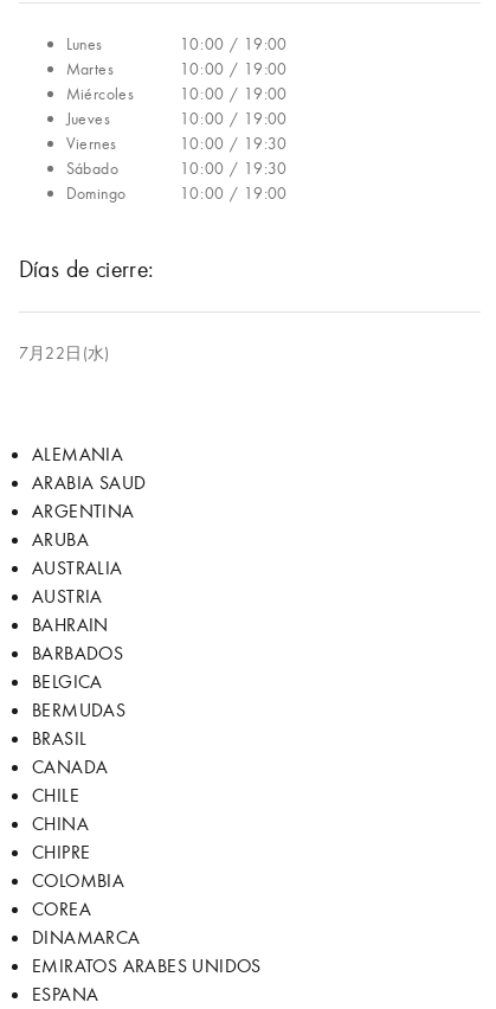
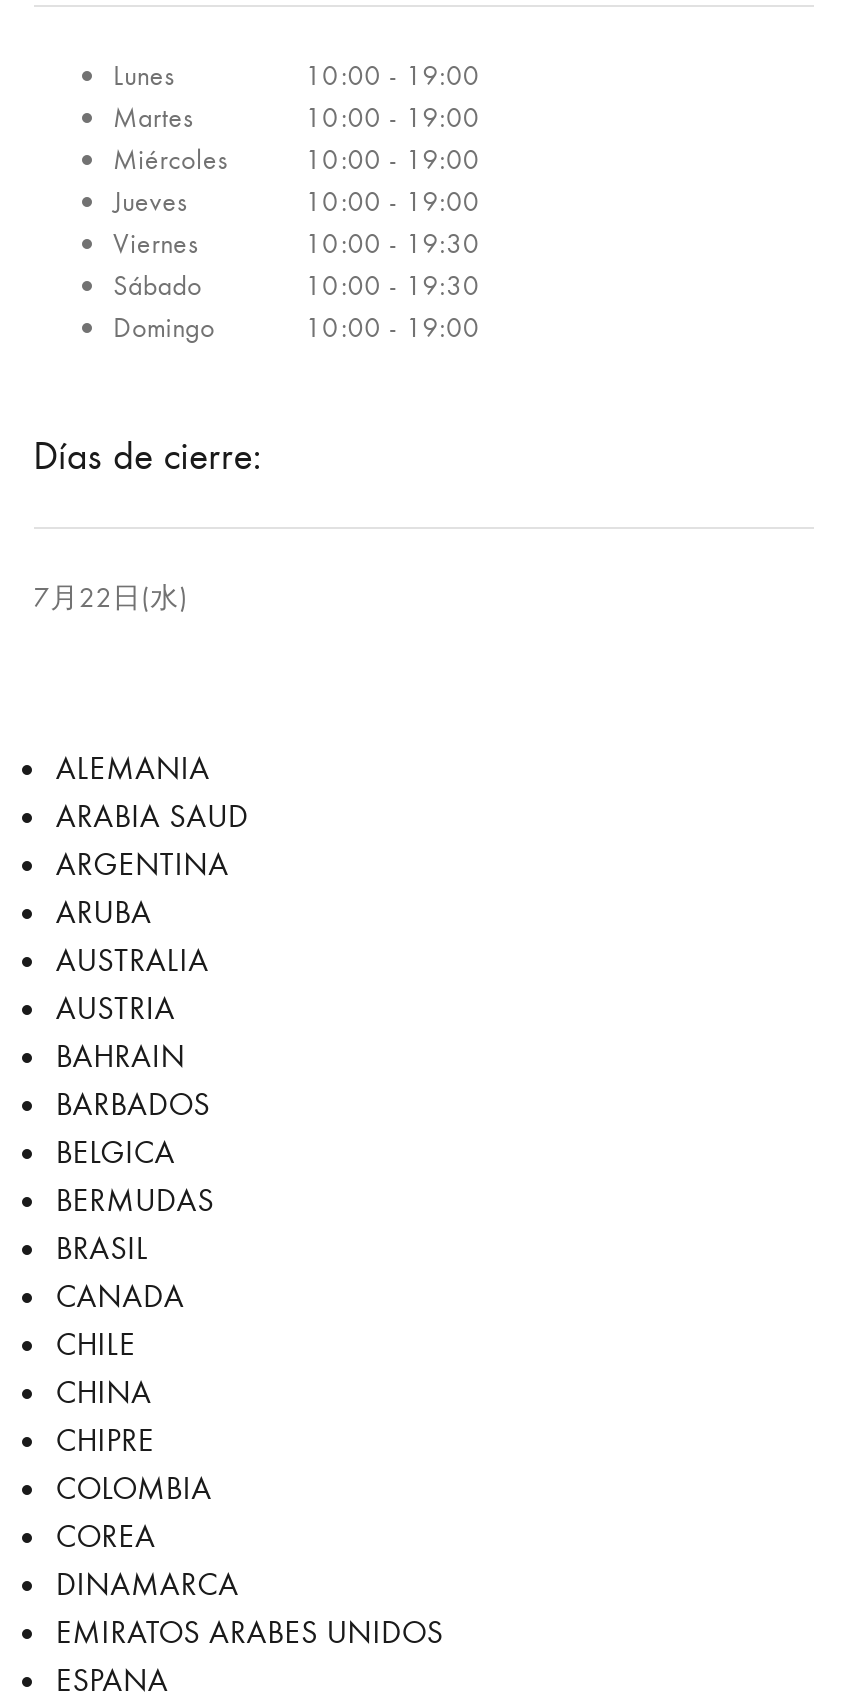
[180,33,288,54] 10:00 / 19:00 -> [305,57,480,93] 10:00 - 19:00
[180,58,288,79] 10:00 / 19:00 -> [305,99,480,135] 10:00 - 19:00
[180,83,288,104] 10:00 / 19:00 -> [305,141,480,177] 10:00 - 19:00
[180,108,288,129] 10:00 / 19:00 -> [305,183,480,219] 10:00 - 19:00
[180,133,288,154] 10:00 / 19:30 -> [305,225,480,261] 10:00 - 19:30
[180,158,288,179] 10:00 / 19:30 -> [305,267,480,303] 10:00 - 19:30
[180,182,288,204] 10:00 / 19:00 -> [305,309,480,345] 10:00 - 19:00

